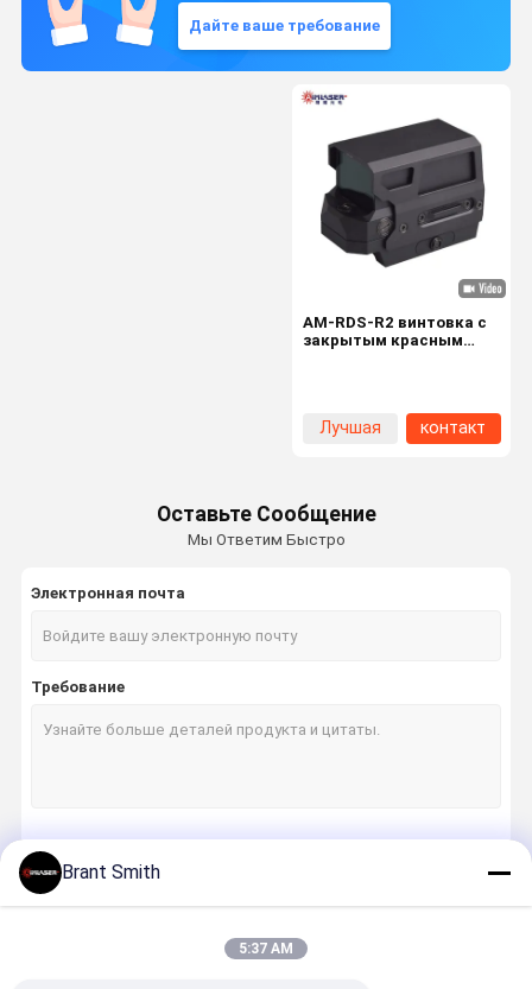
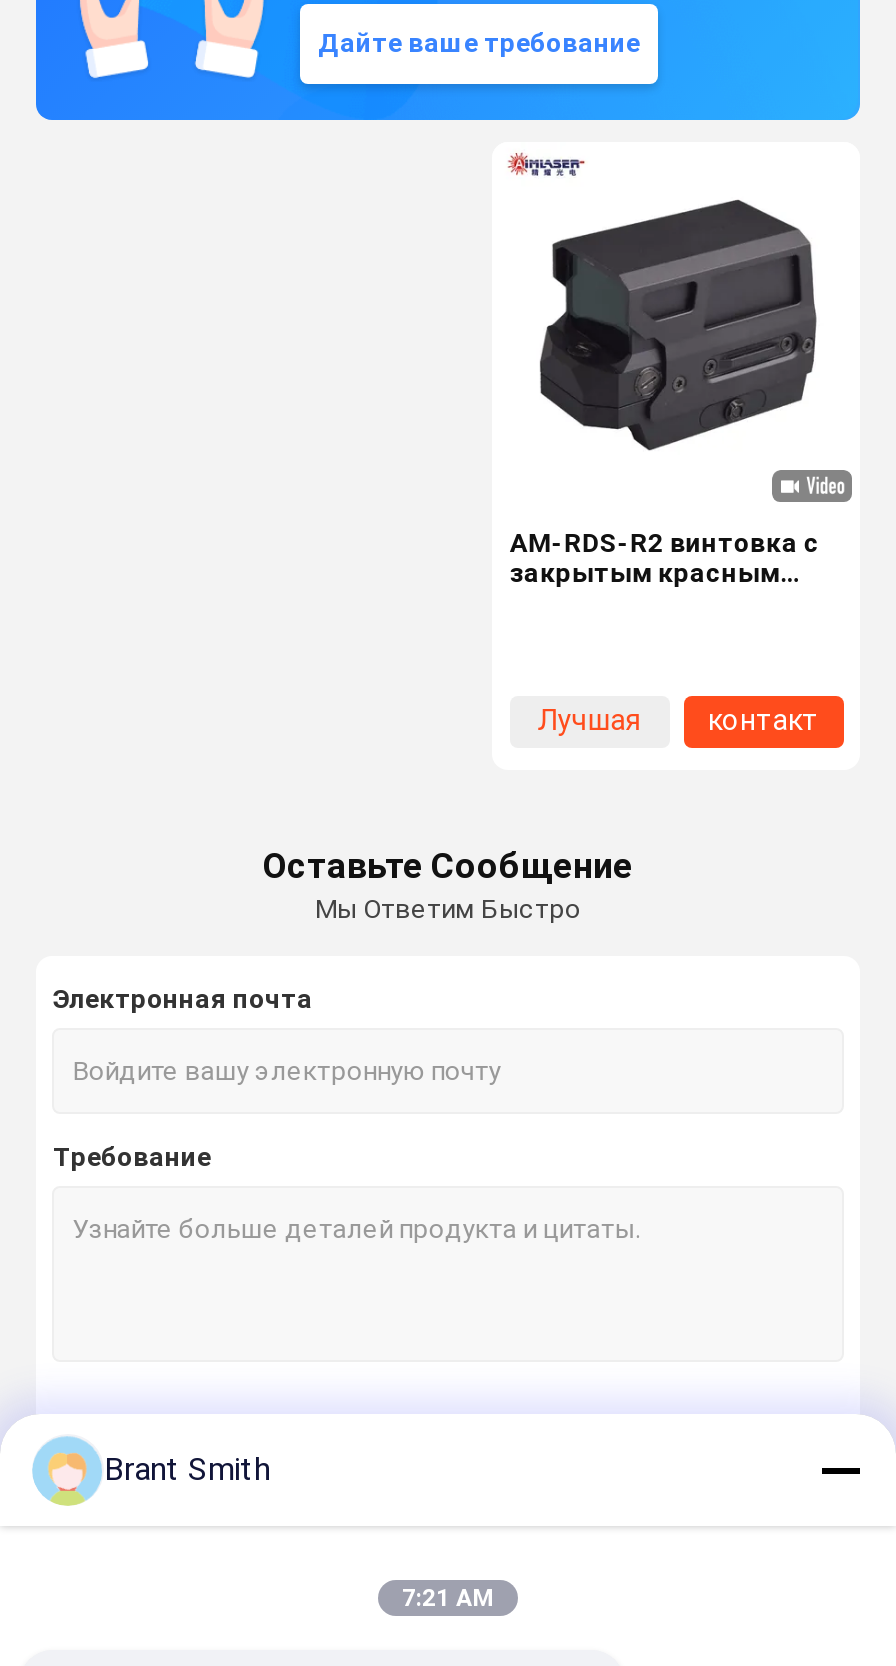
[18,850,58,895] [image] -> [32,1434,98,1506] [image]
[239,940,293,957] 5:37 AM -> [402,1584,494,1612] 7:21 AM

